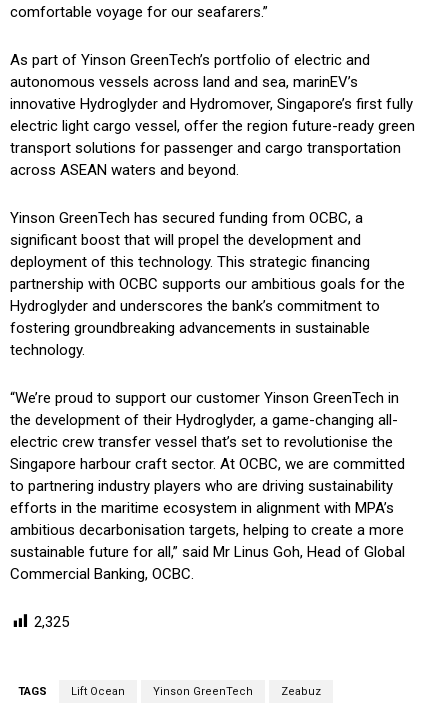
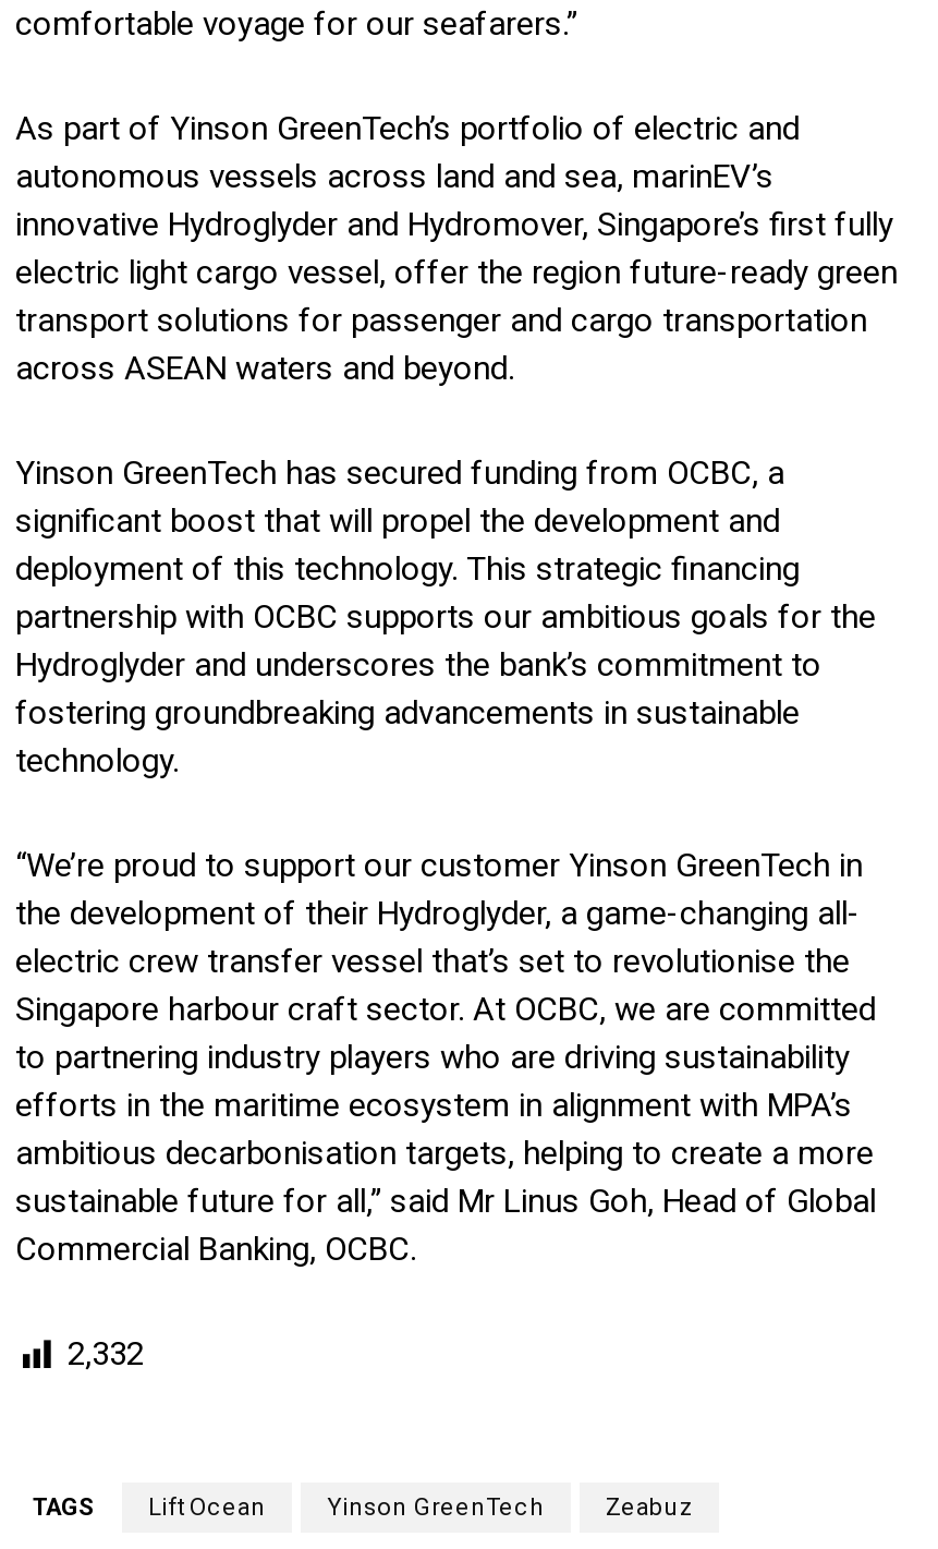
[34,613,69,631] 2,325 -> [68,1336,144,1375] 2,332

